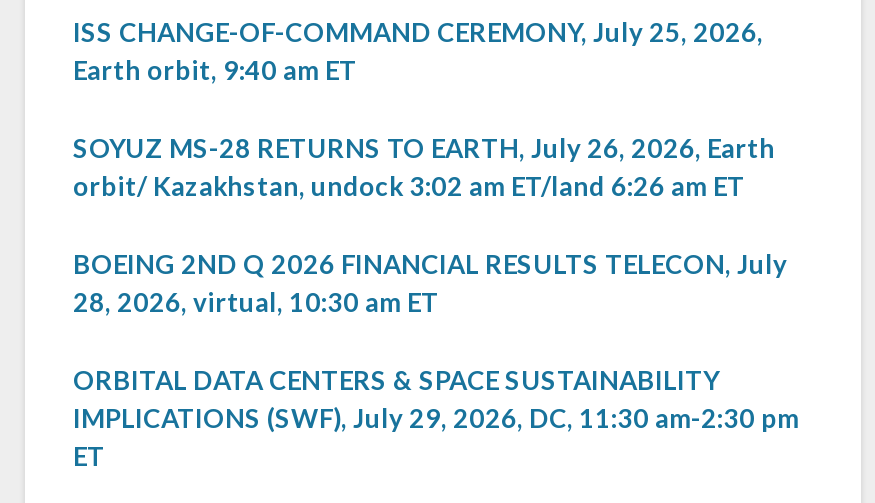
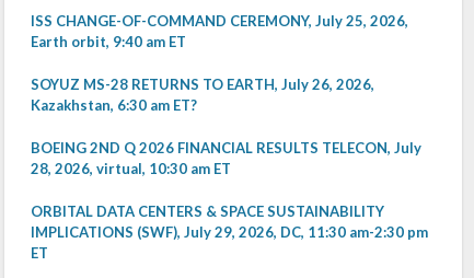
[73,131,775,201] SOYUZ MS-28 RETURNS TO EARTH, July 26, 2026, Earth | orbit/ Kazakhstan, undock 3:02 am ET/land 6:26 am ET -> [31,75,374,113] SOYUZ MS-28 RETURNS TO EARTH, July 26, 2026, | Kazakhstan, 6:30 am ET?

